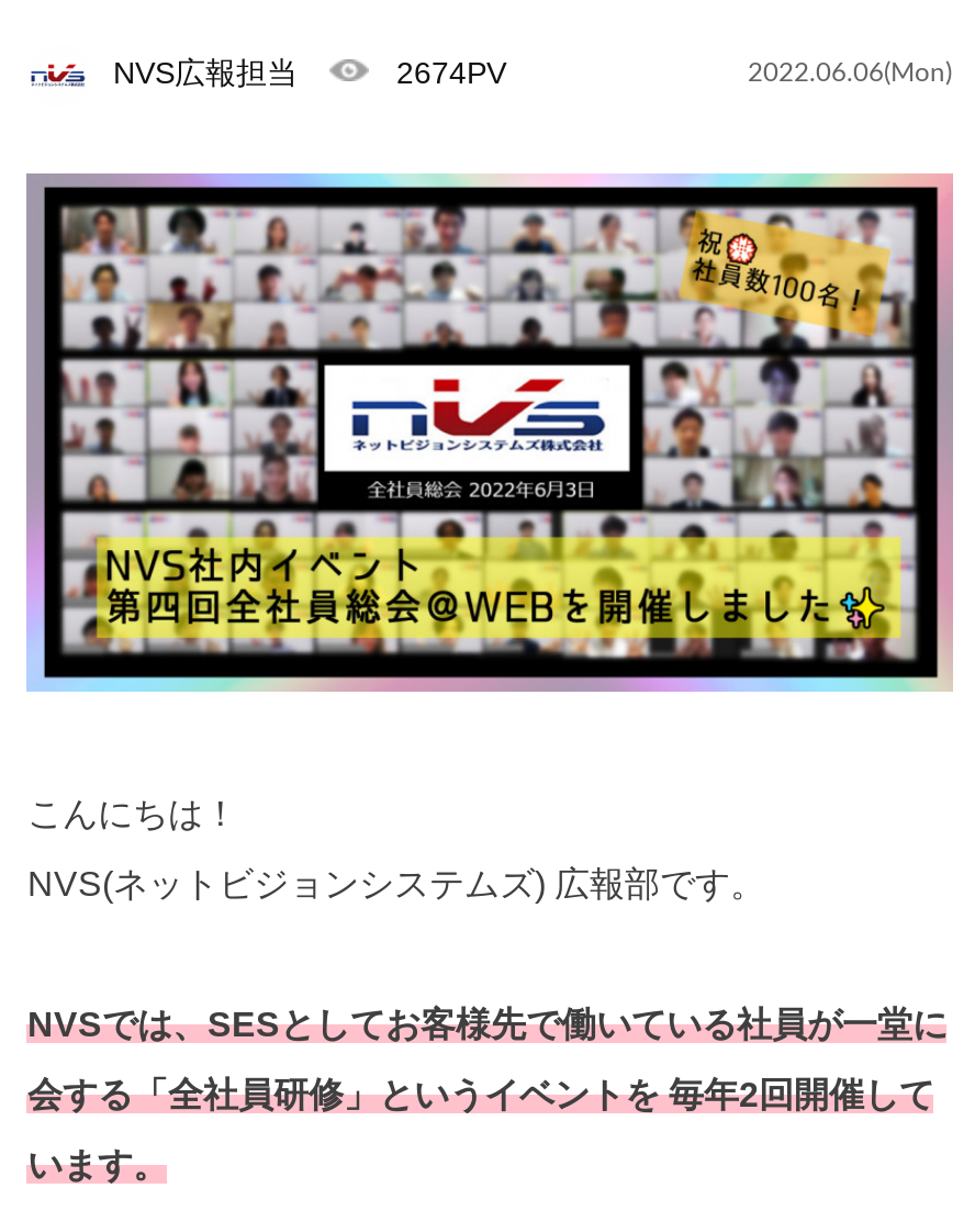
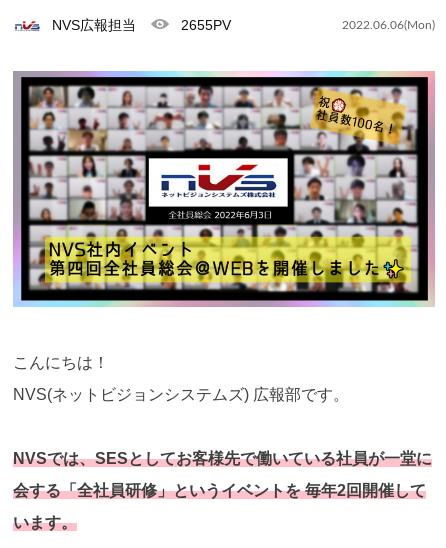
[396,54,506,90] 2674PV -> [181,17,231,33] 2655PV

